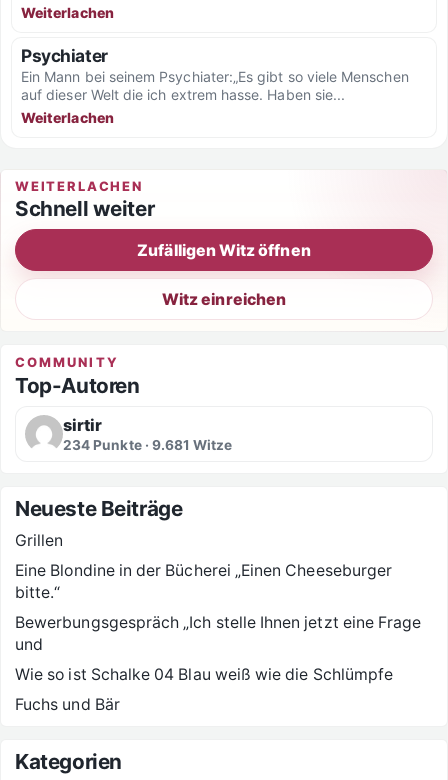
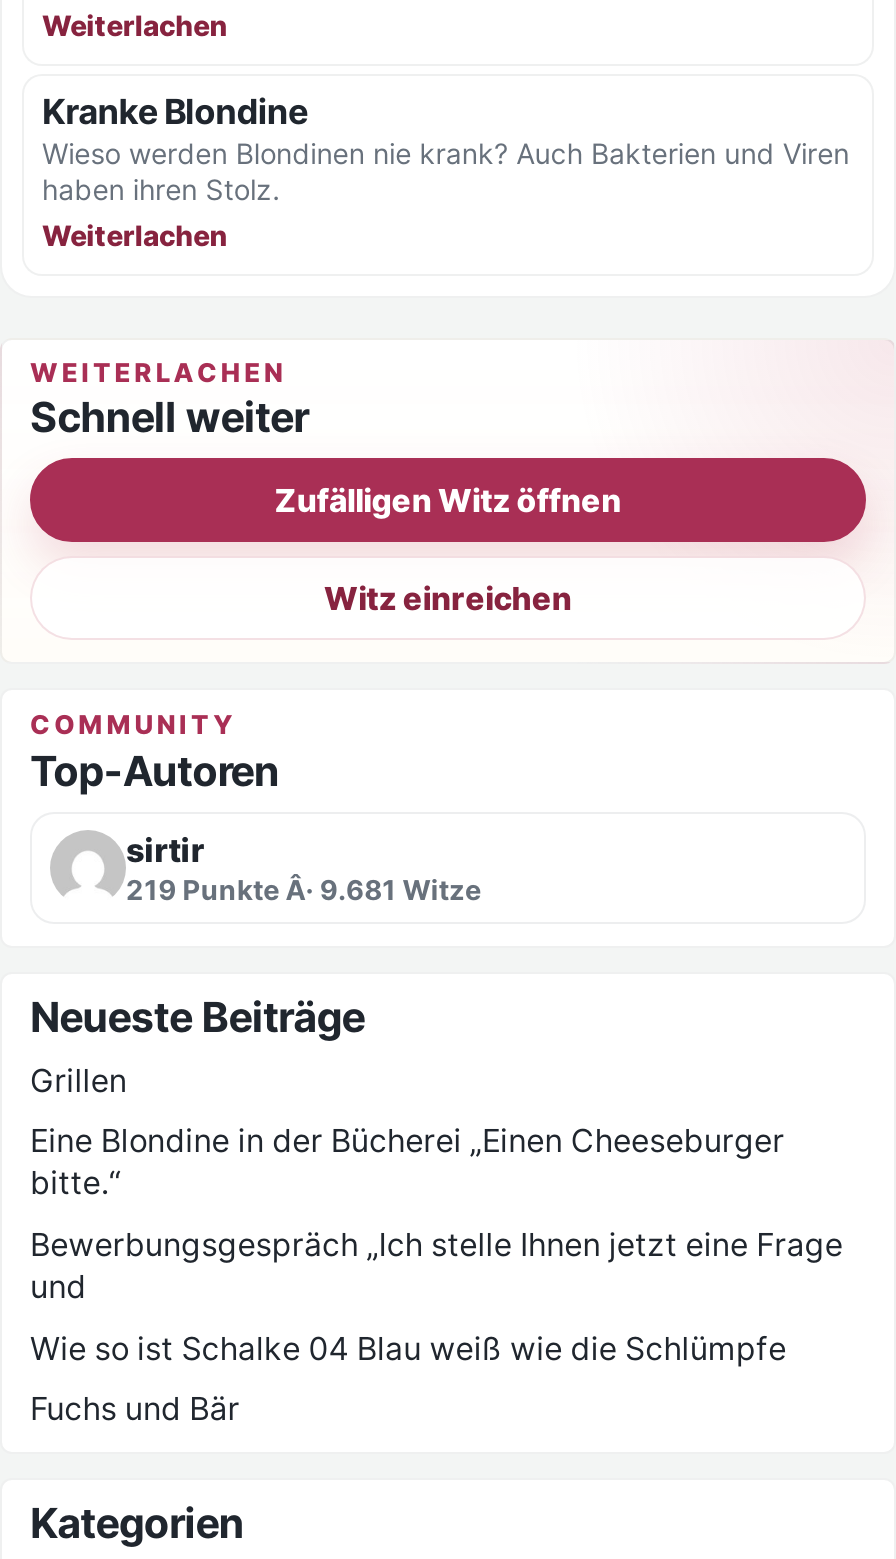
[21,45,409,103] Psychiater | Ein Mann bei seinem Psychiater:„Es gibt so viele Menschen | auf dieser Welt die ich extrem hasse. Haben sie... -> [42,91,849,207] Kranke Blondine | Wieso werden Blondinen nie krank? Auch Bakterien und Viren | haben ihren Stolz.
[63,437,232,453] 234 Punkte · 9.681 Witze -> [126,874,481,906] 219 Punkte Â· 9.681 Witze

